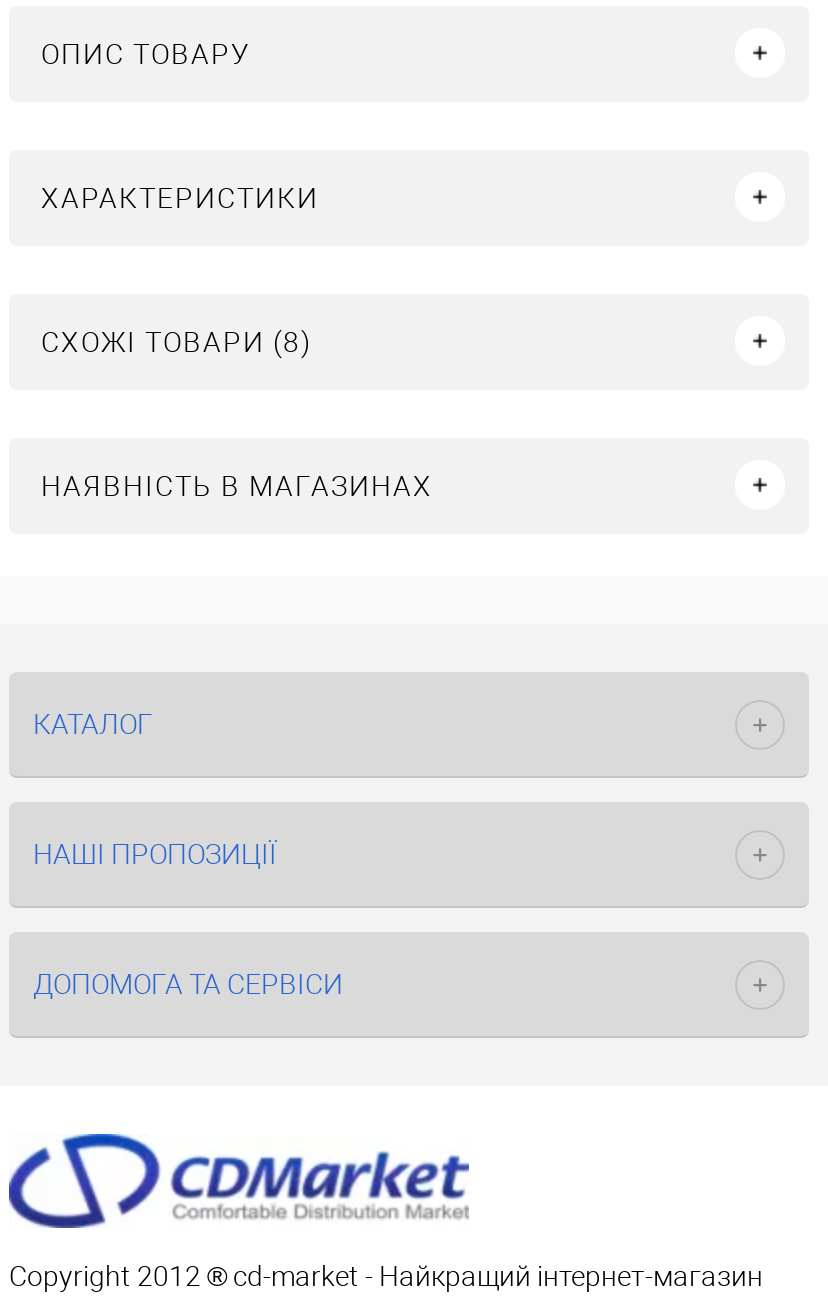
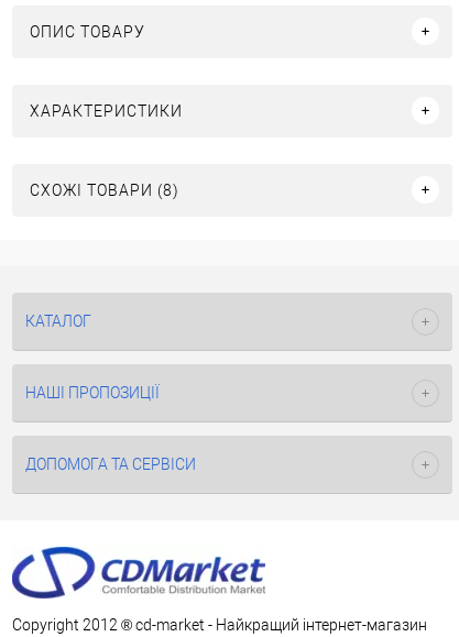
[41,469,433,501] НАЯВНІСТЬ В МАГАЗИНАХ -> none

